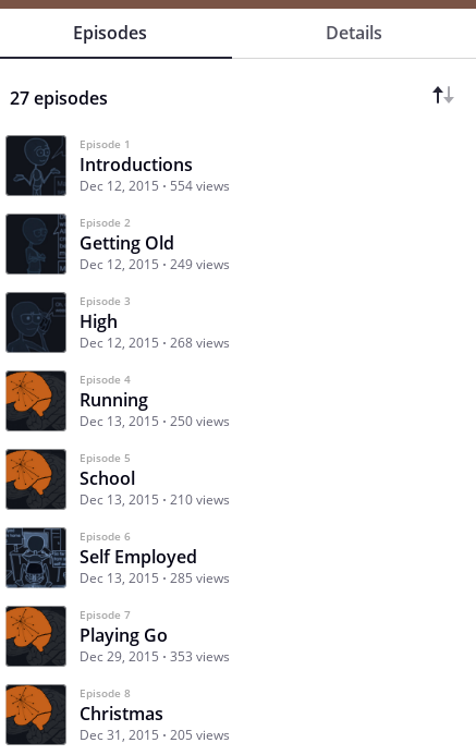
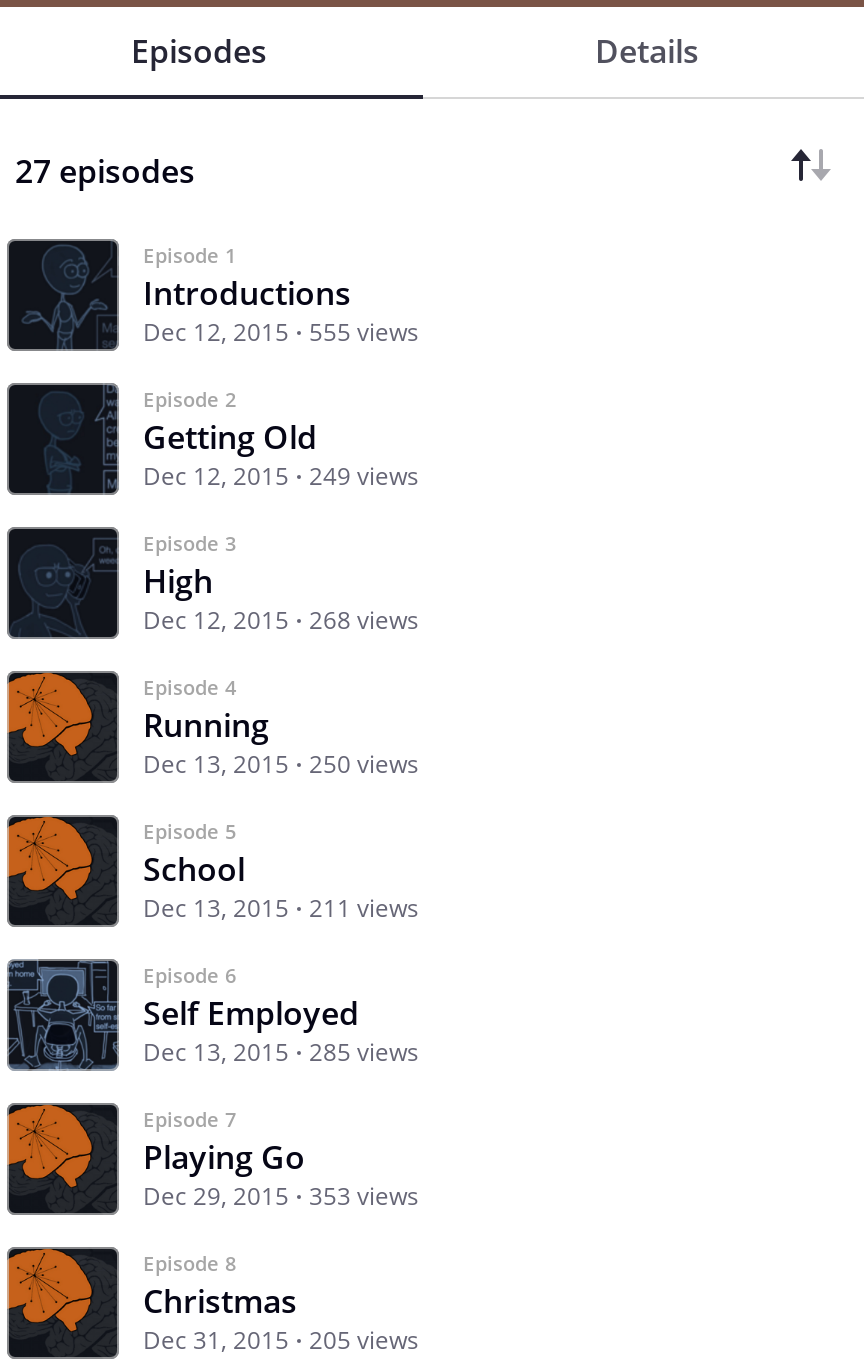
[80,177,230,195] Dec 12, 2015 554 views -> [143,316,419,350] Dec 12, 2015 555 views
[80,491,230,509] Dec 13, 2015 210 views -> [143,892,419,926] Dec 13, 2015 211 views

